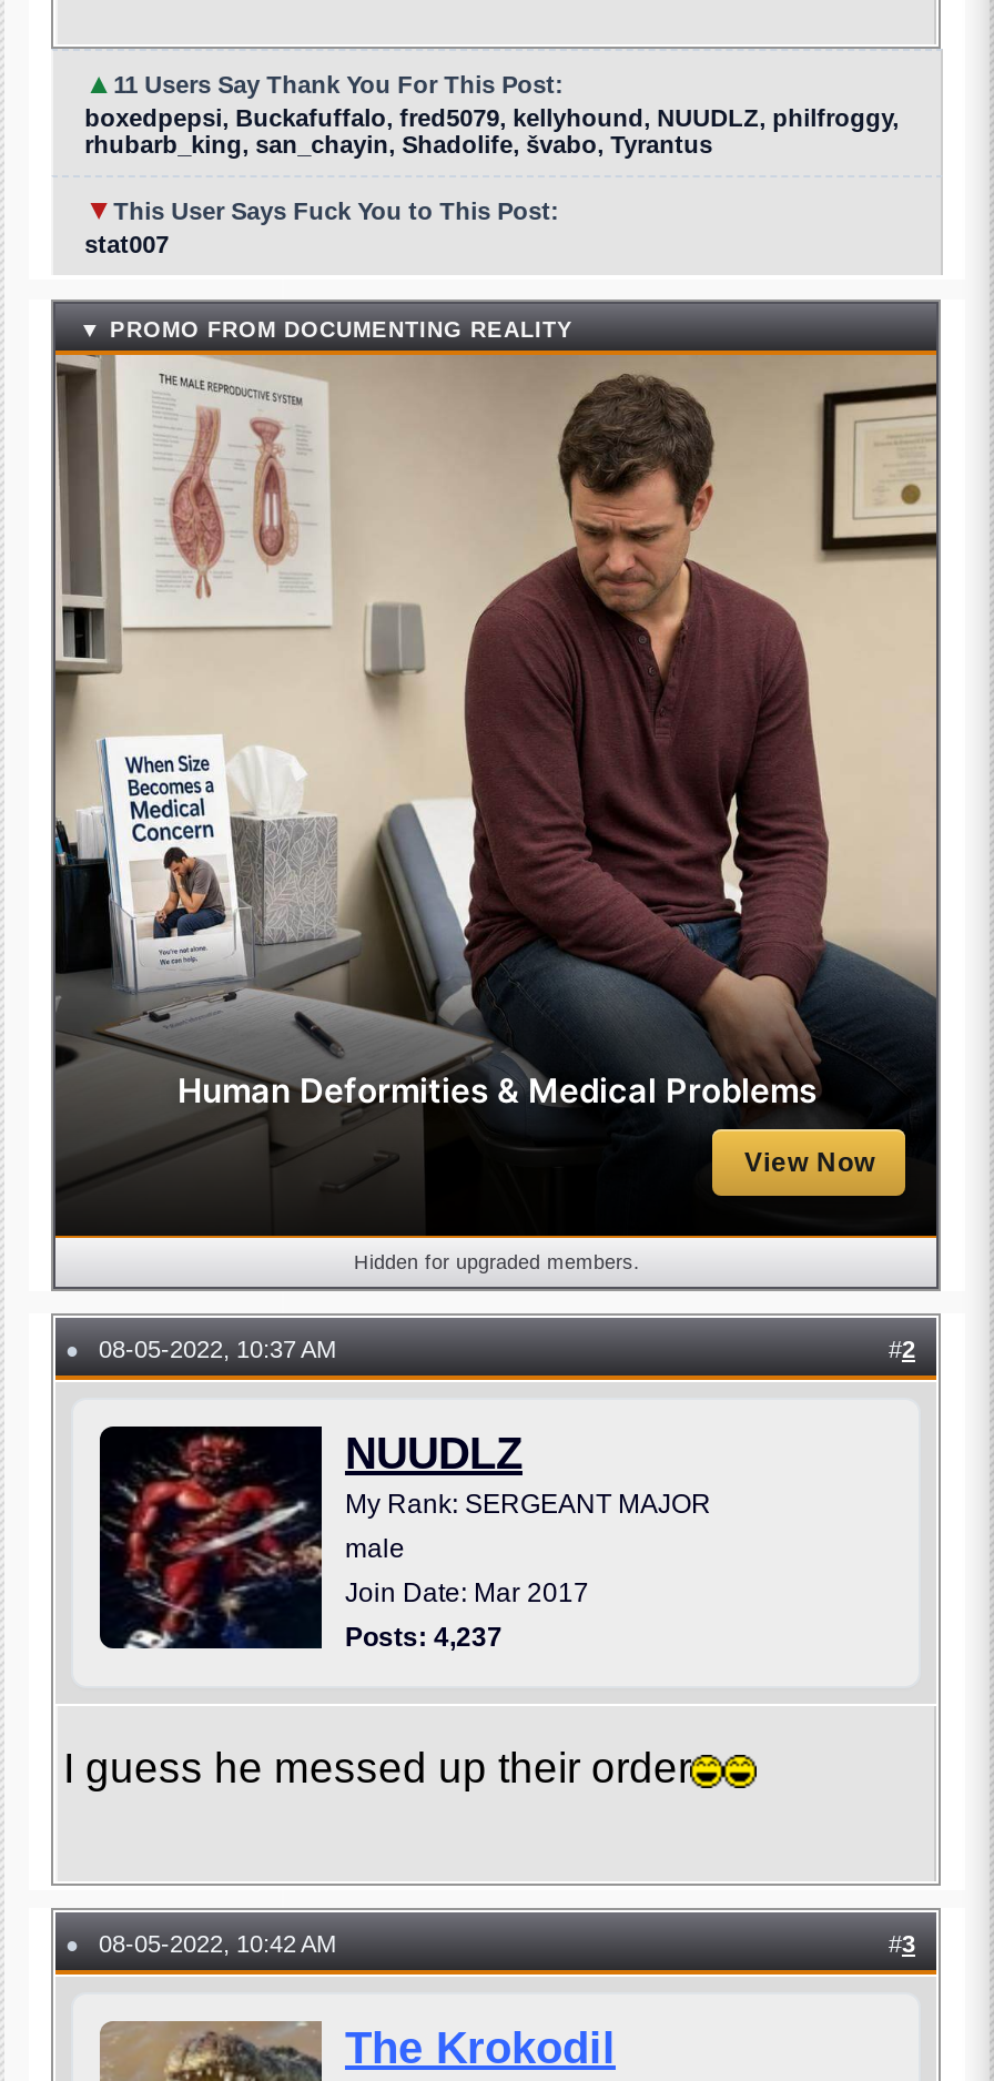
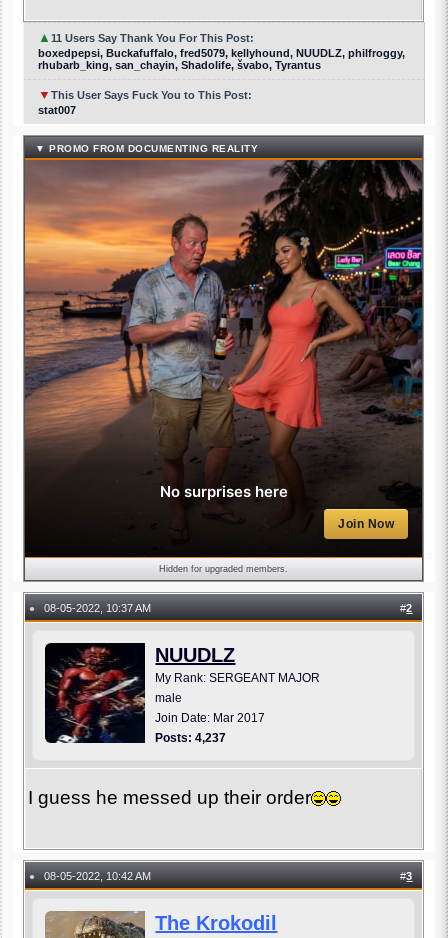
[53,353,939,1189] [image] | Human Deformities & Medical Problems -> [24,160,423,528] [image] | No surprises here
[744,1146,875,1177] View Now -> [338,516,394,530] Join Now

